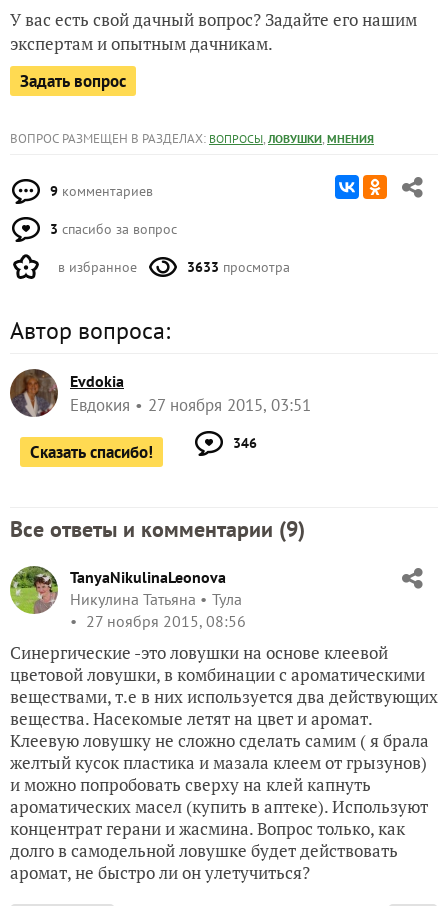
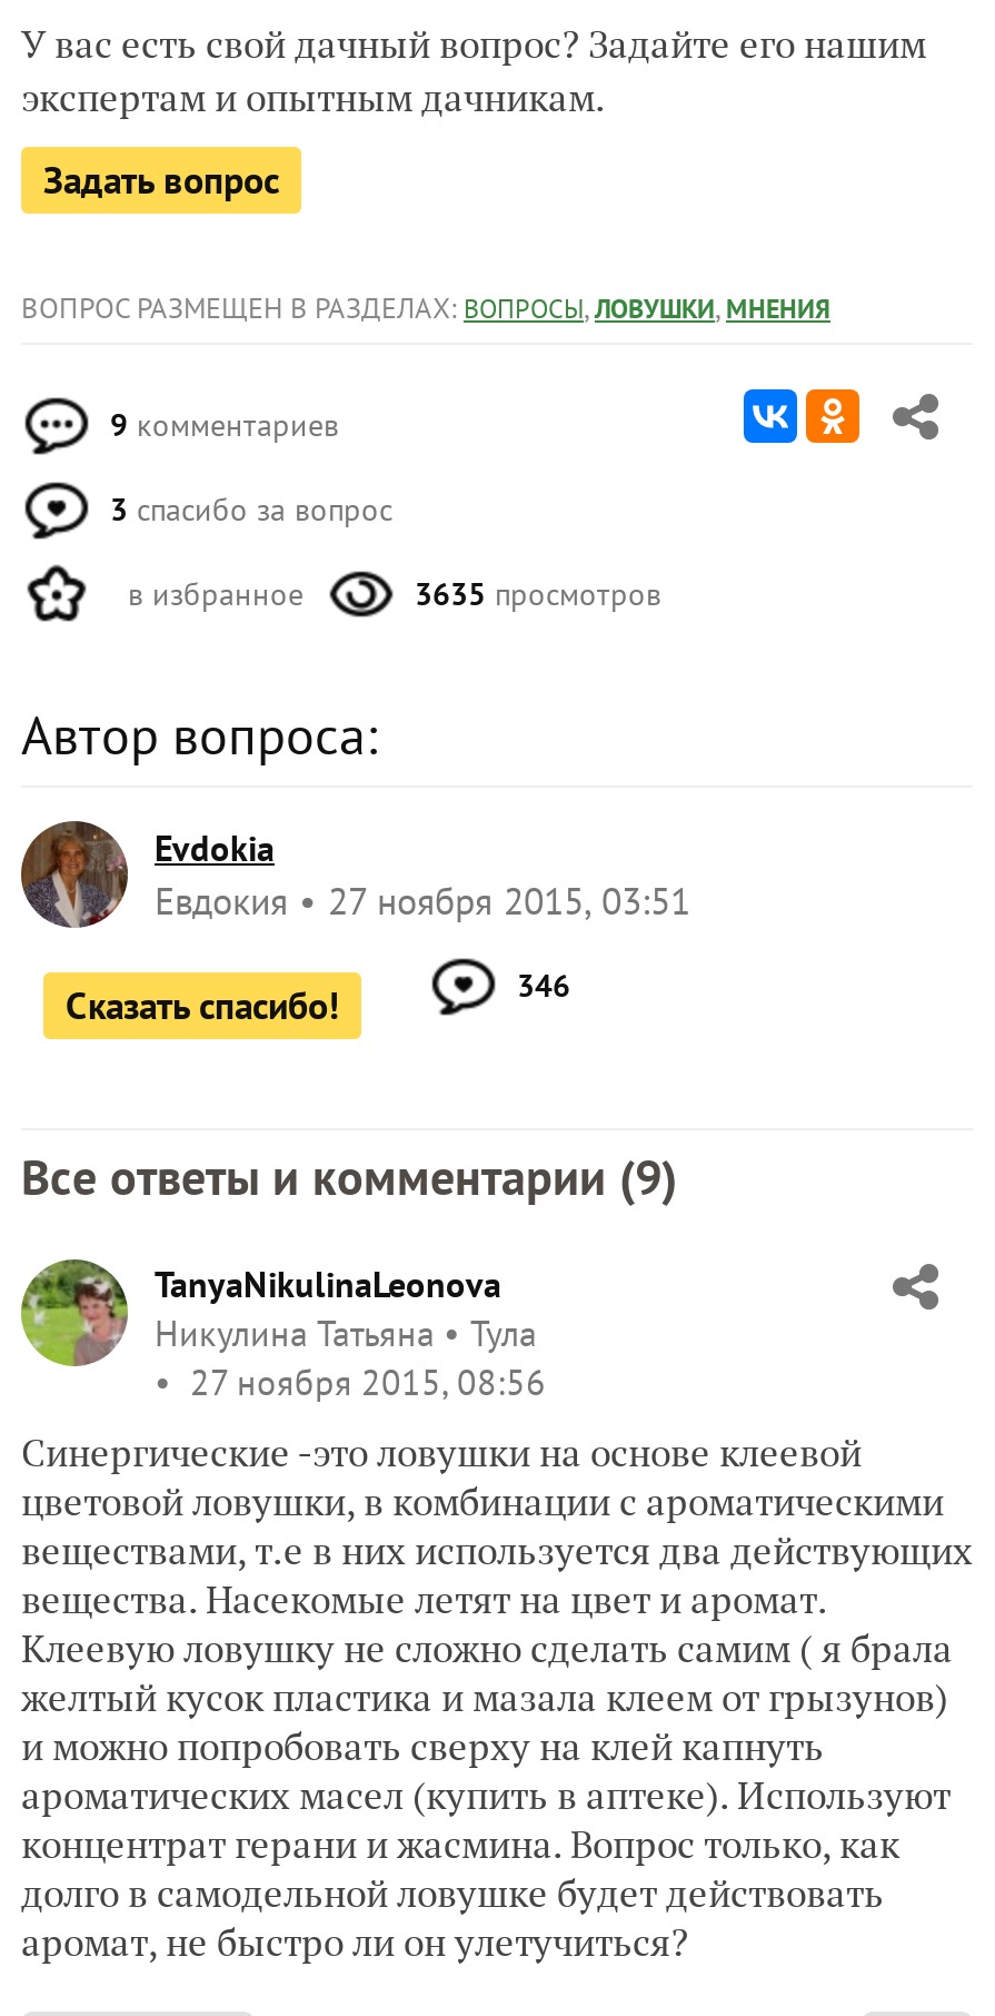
[187,258,290,276] 3633 просмотра -> [415,574,661,614] 3635 просмотров

